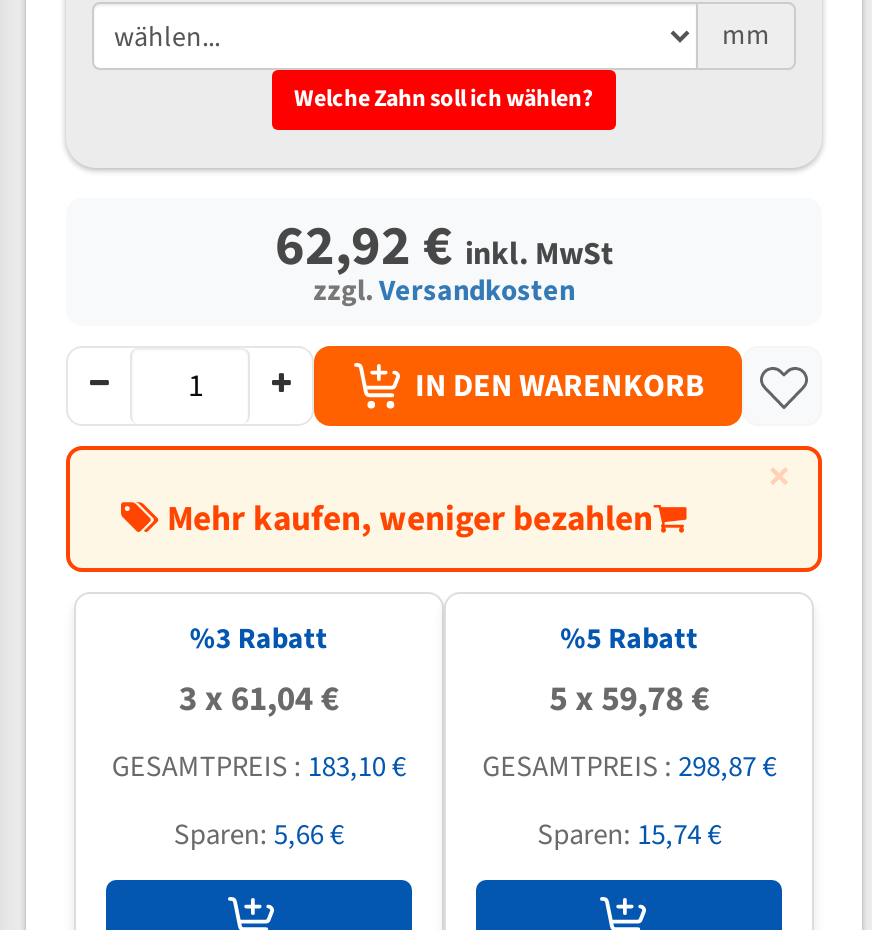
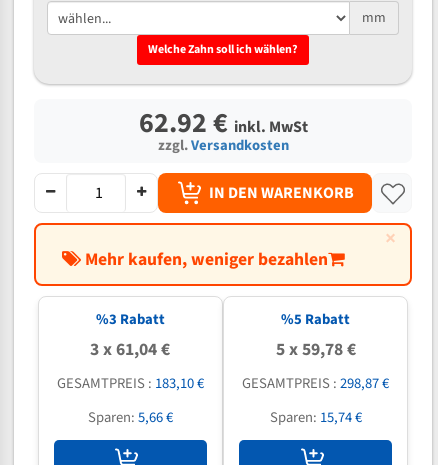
[275,206,613,286] 62,92 € inkl. MwSt -> [138,103,307,143] 62.92 € inkl. MwSt

